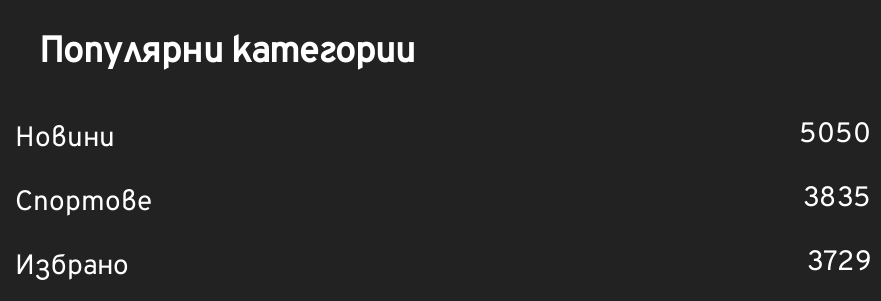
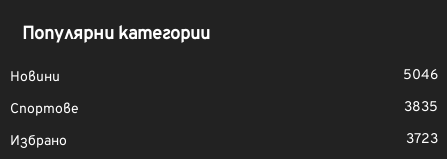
[799,118,871,152] 5050 -> [403,67,438,84] 5046
[807,246,871,280] 3729 -> [406,131,438,148] 3723

